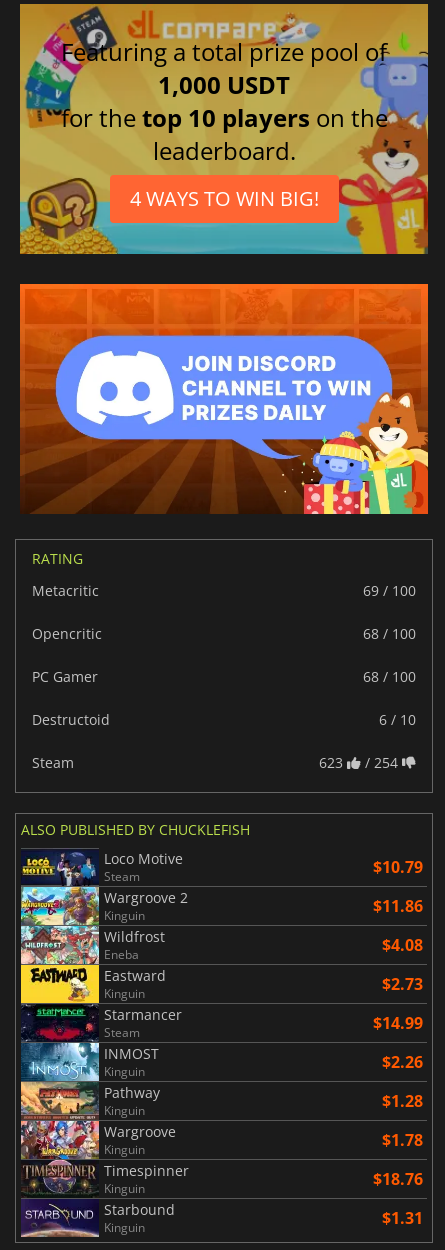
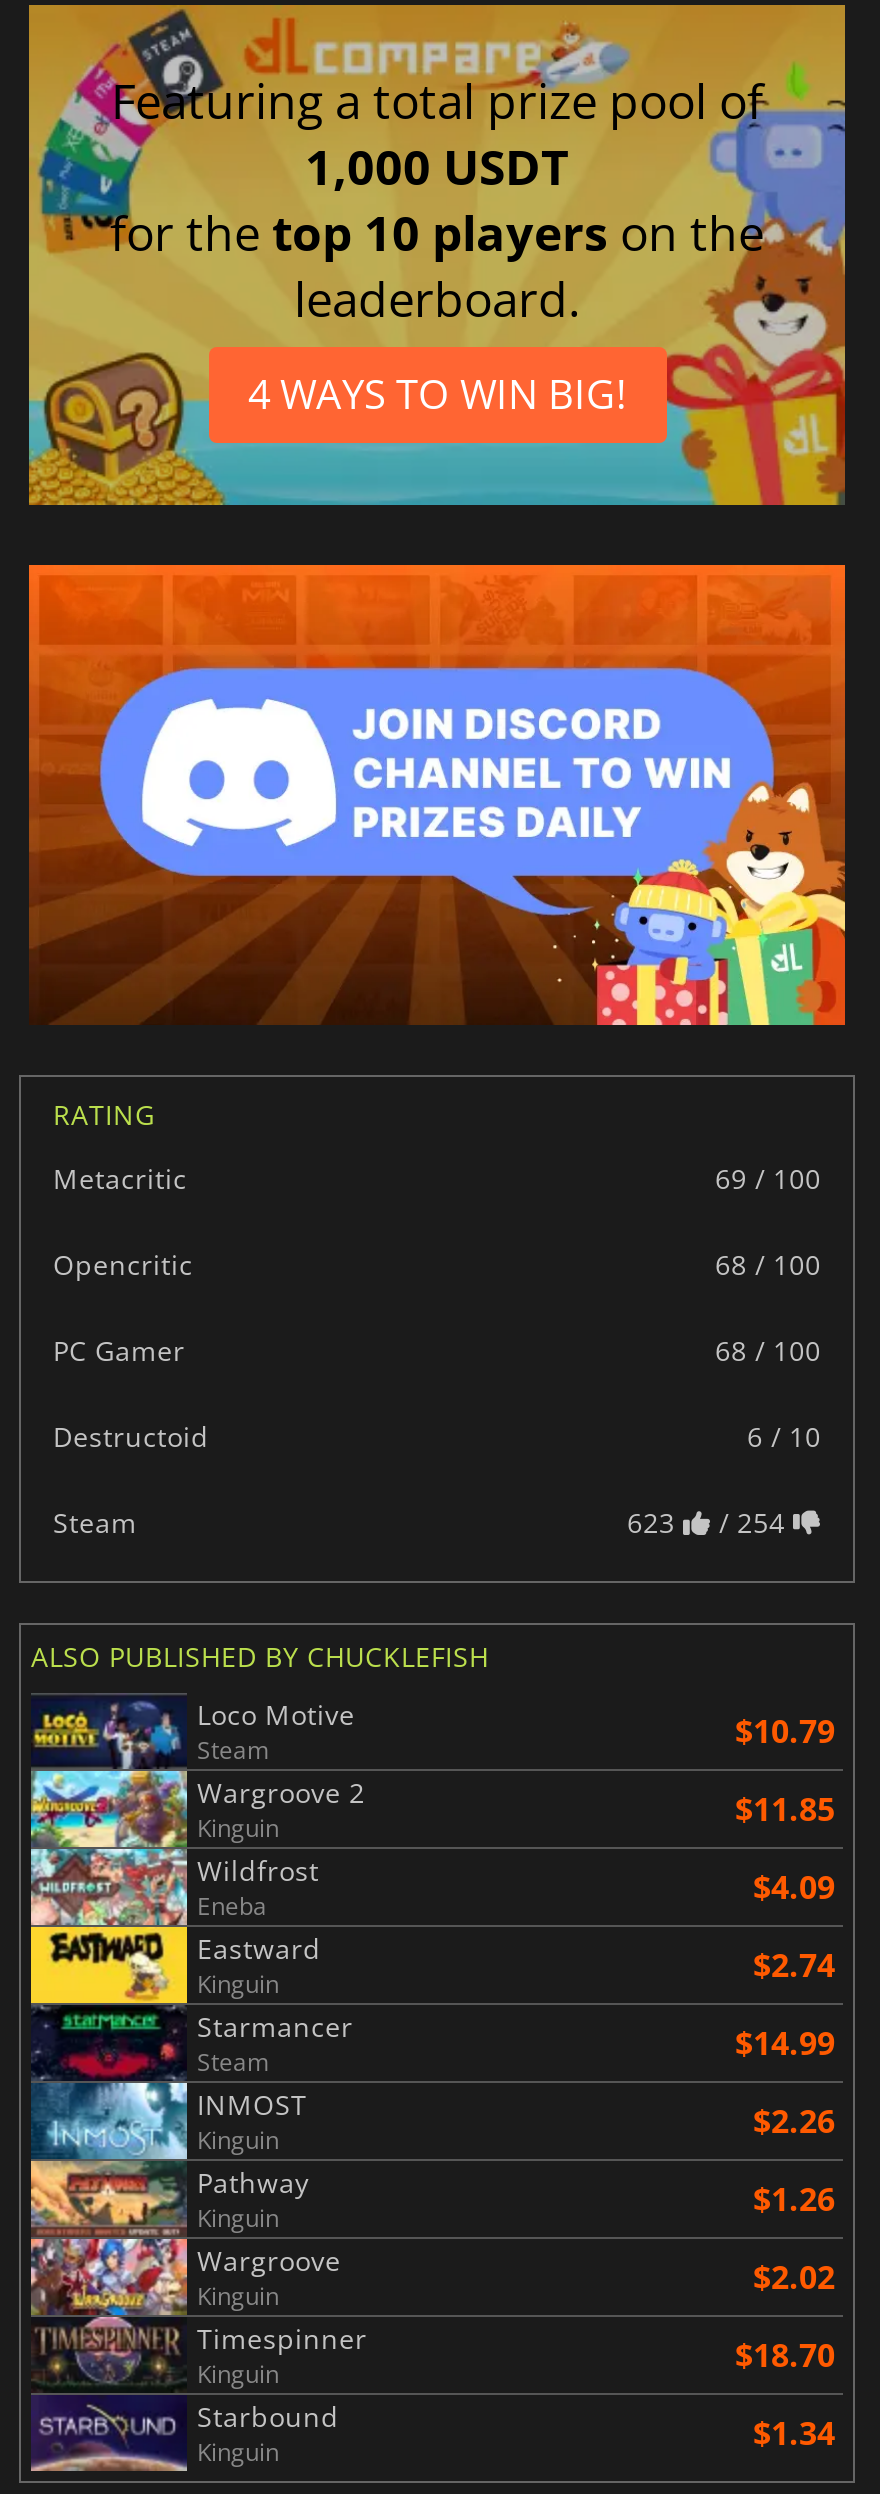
[373,895,423,917] $11.86 -> [735,1787,835,1831] $11.85
[382,934,423,956] $4.08 -> [753,1865,835,1909] $4.09
[382,973,423,995] $2.73 -> [753,1943,835,1987] $2.74
[382,1090,423,1112] $1.28 -> [753,2177,835,2221] $1.26
[382,1129,423,1151] $1.78 -> [753,2255,835,2299] $2.02
[373,1168,423,1190] $18.76 -> [735,2333,835,2377] $18.70
[382,1207,423,1229] $1.31 -> [753,2411,835,2455] $1.34

